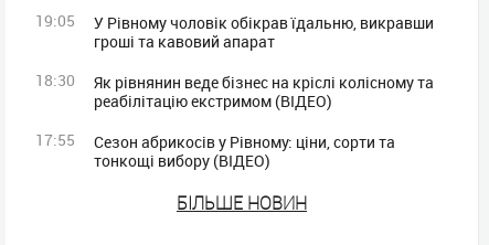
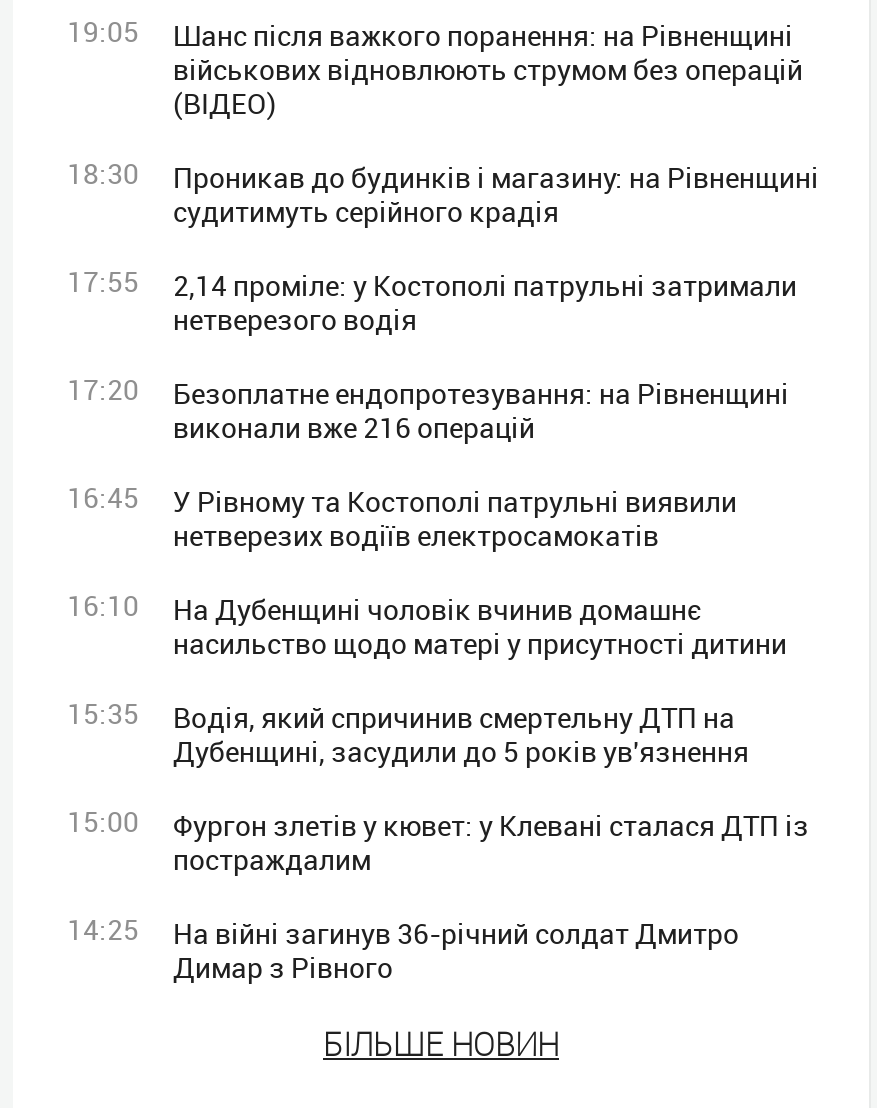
[94,12,434,52] У Рівному чоловік обікрав їдальню, викравши | гроші та кавовий апарат -> [173,16,803,122] Шанс після важкого поранення: на Рівненщині | військових відновлюють струмом без операцій | (ВІДЕО)
[94,72,434,111] Як рівнянин веде бізнес на кріслі колісному та | реабілітацію екстримом (ВІДЕО) -> [173,158,819,230] Проникав до будинків і магазину: на Рівненщині | судитимуть серійного крадія
[94,131,395,171] Сезон абрикосів у Рівному: ціни, сорти та | тонкощі вибору (ВІДЕО) -> [67,266,809,986] 2,14 проміле: у Костополі патрульні затримали | нетверезого водія | 17:20 | Безоплатне ендопротезування: на Рівненщині | виконали вже 216 операцій | 16:45 | У Рівному та Костополі патрульні виявили | нетверезих водіїв електросамокатів | 16:10 | На Дубенщині чоловік вчинив домашнє | насильство щодо матері у присутності дитини | 15:35 | Водія, який спричинив смертельну ДТП на | Дубенщині, засудили до 5 років ув'язнення | 15:00 | Фургон злетів у кювет: у Клевані сталася ДТП із | постраждалим | 14:25 | На війні загинув 36-річний солдат Дмитро | Димар з Рівного

